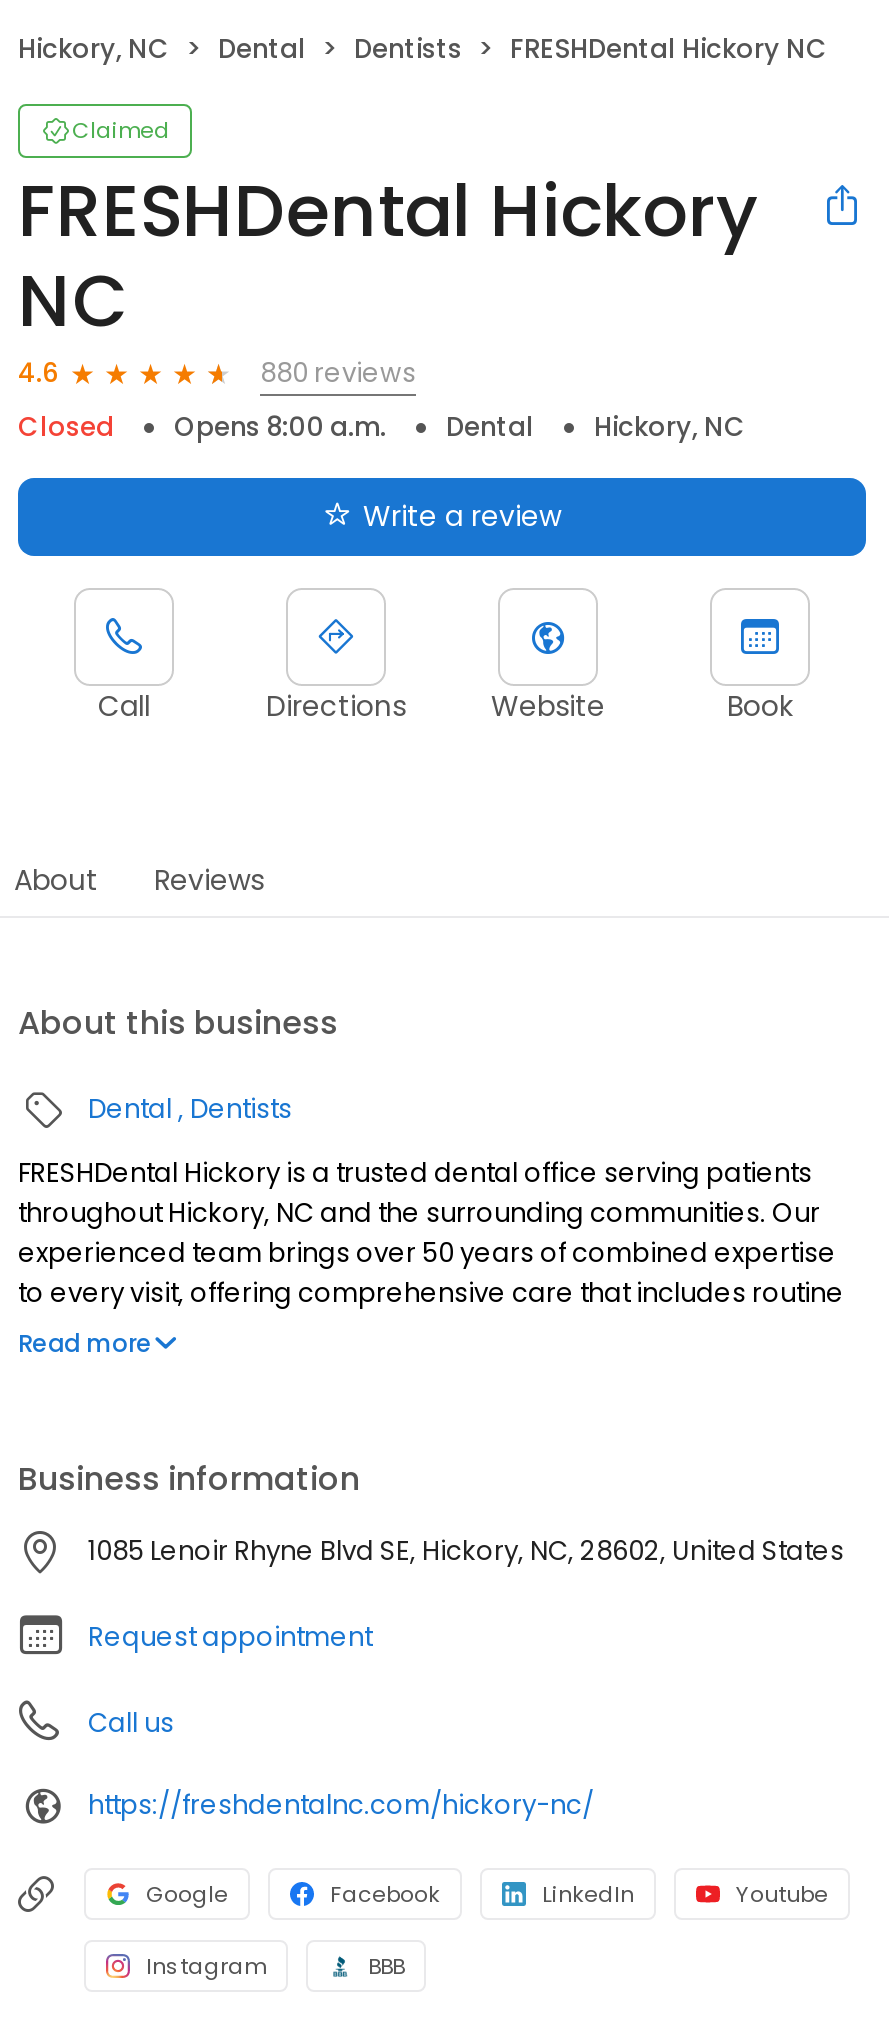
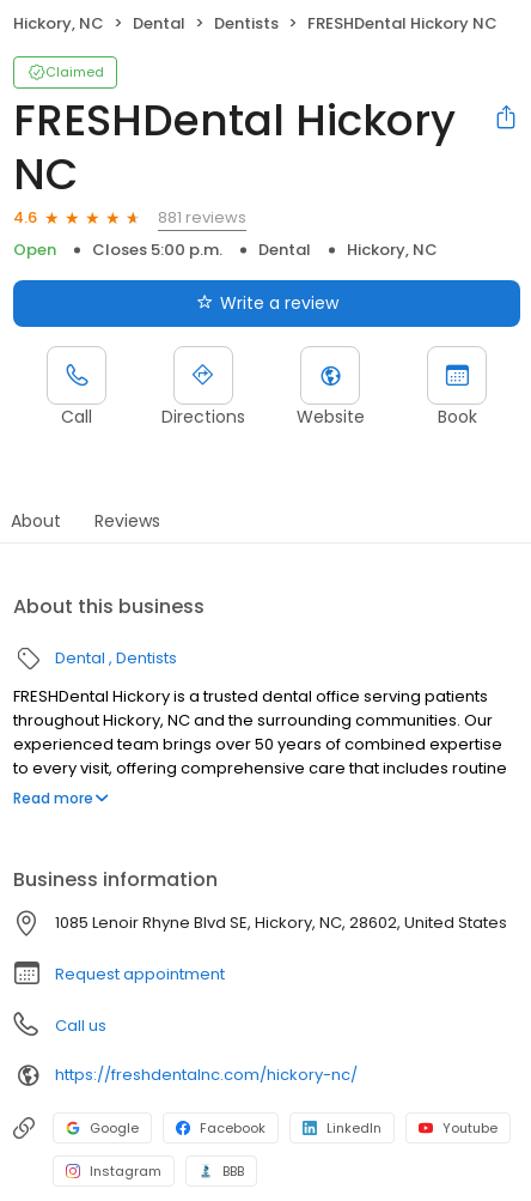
[18,354,416,446] 880 reviews | Closed | Opens 8:00 a.m. -> [13,206,246,261] 881 reviews | Open | Closes 5:00 p.m.

